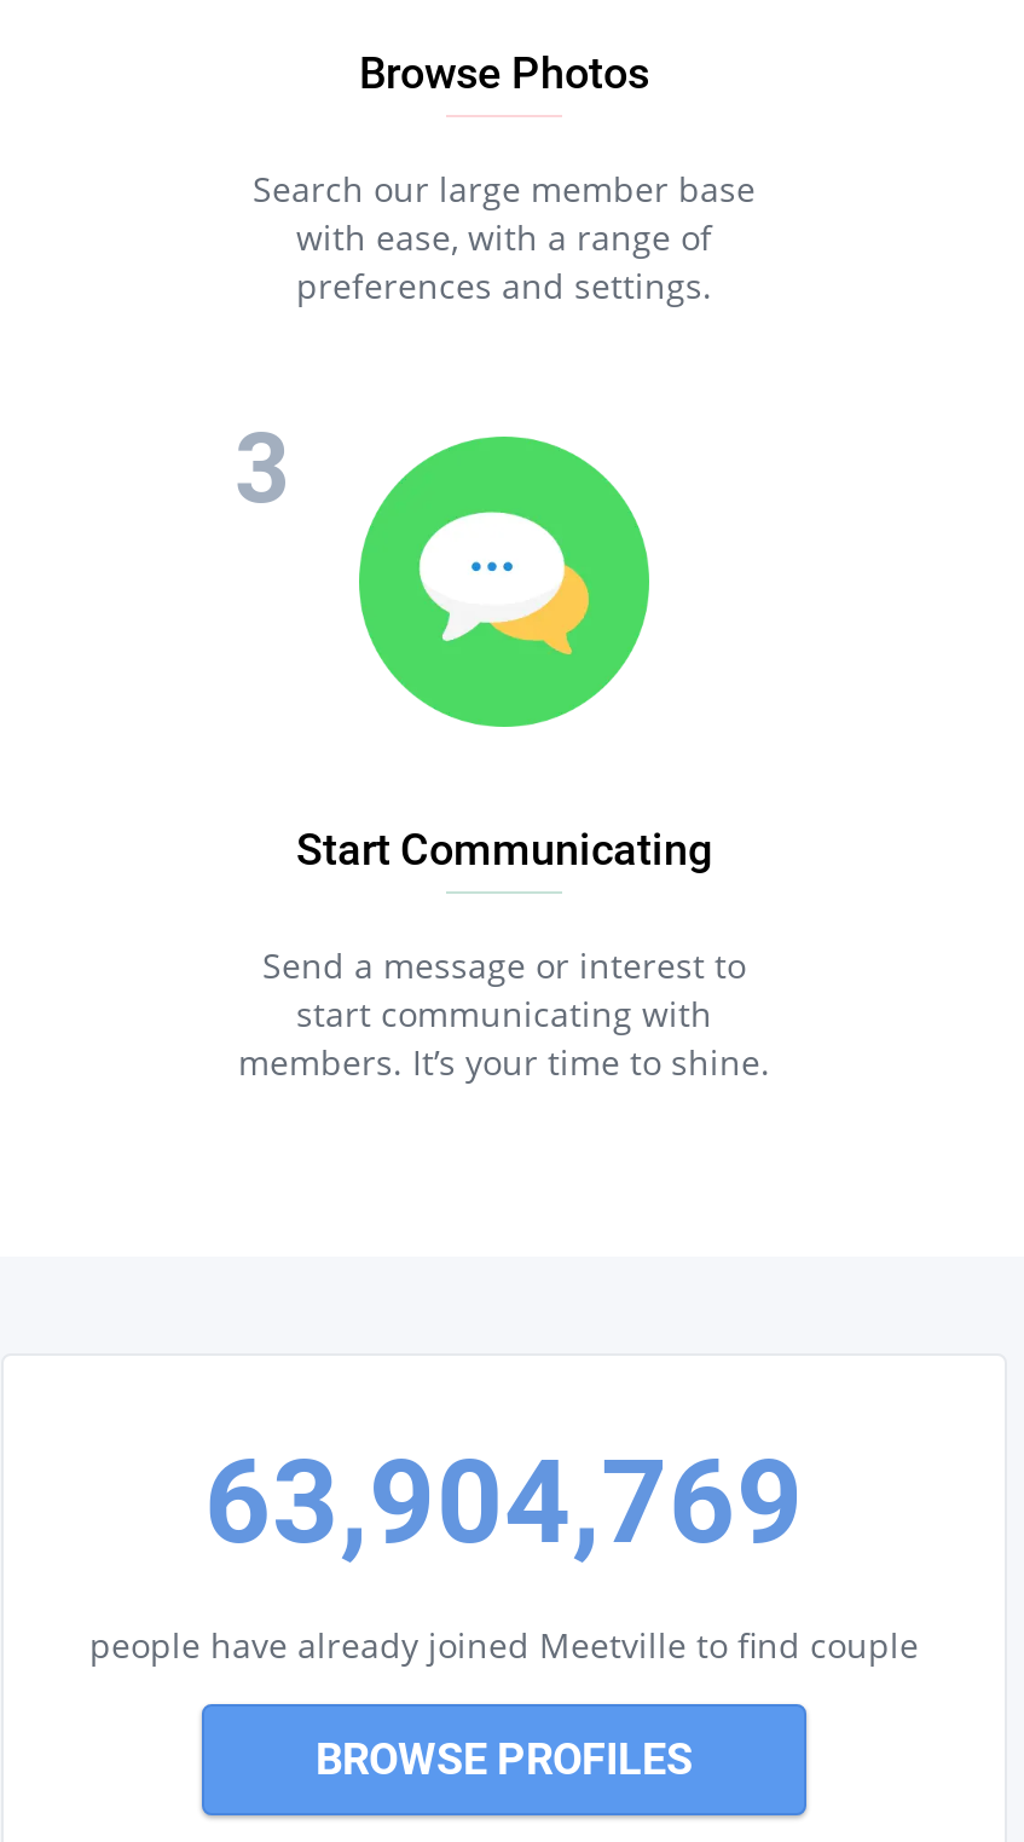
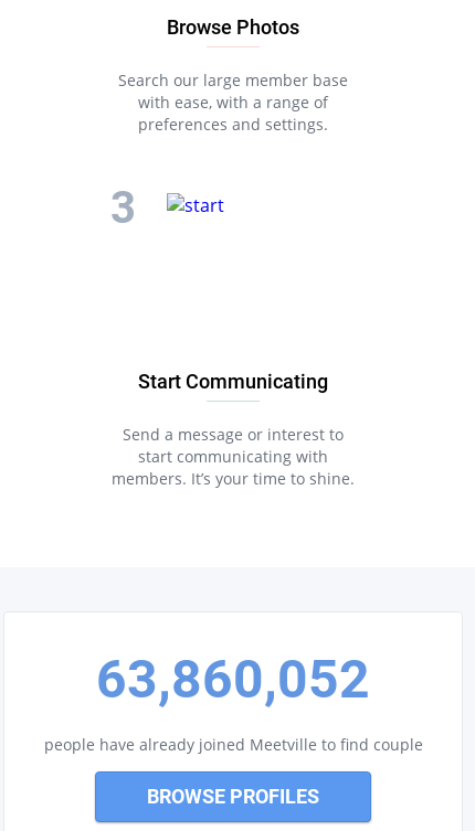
[357,434,652,729] [image] -> none
[204,1433,804,1571] 63,904,769 -> [96,648,370,711] 63,860,052

